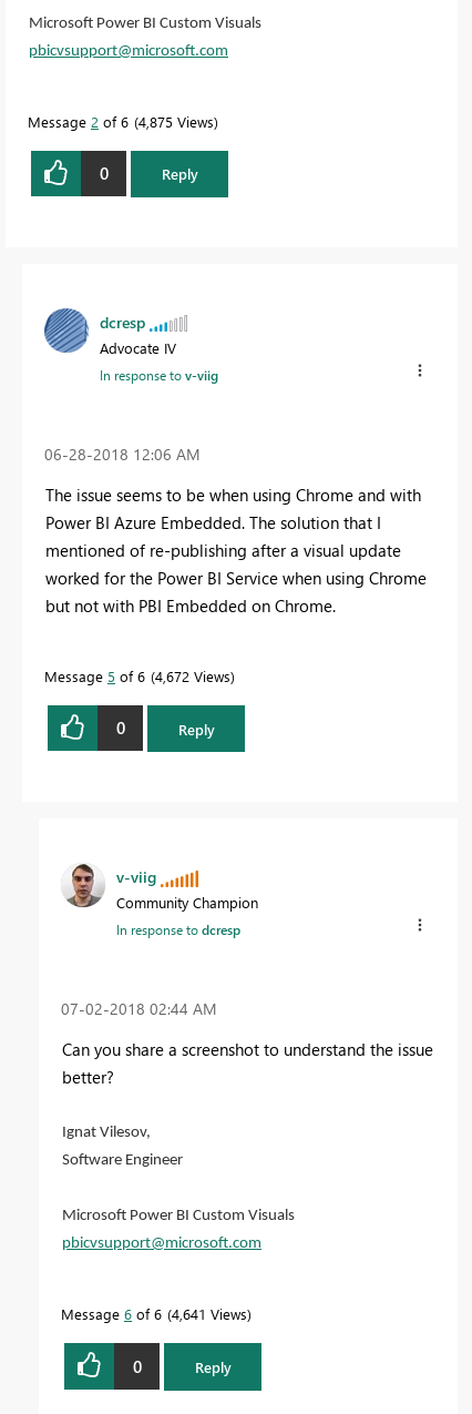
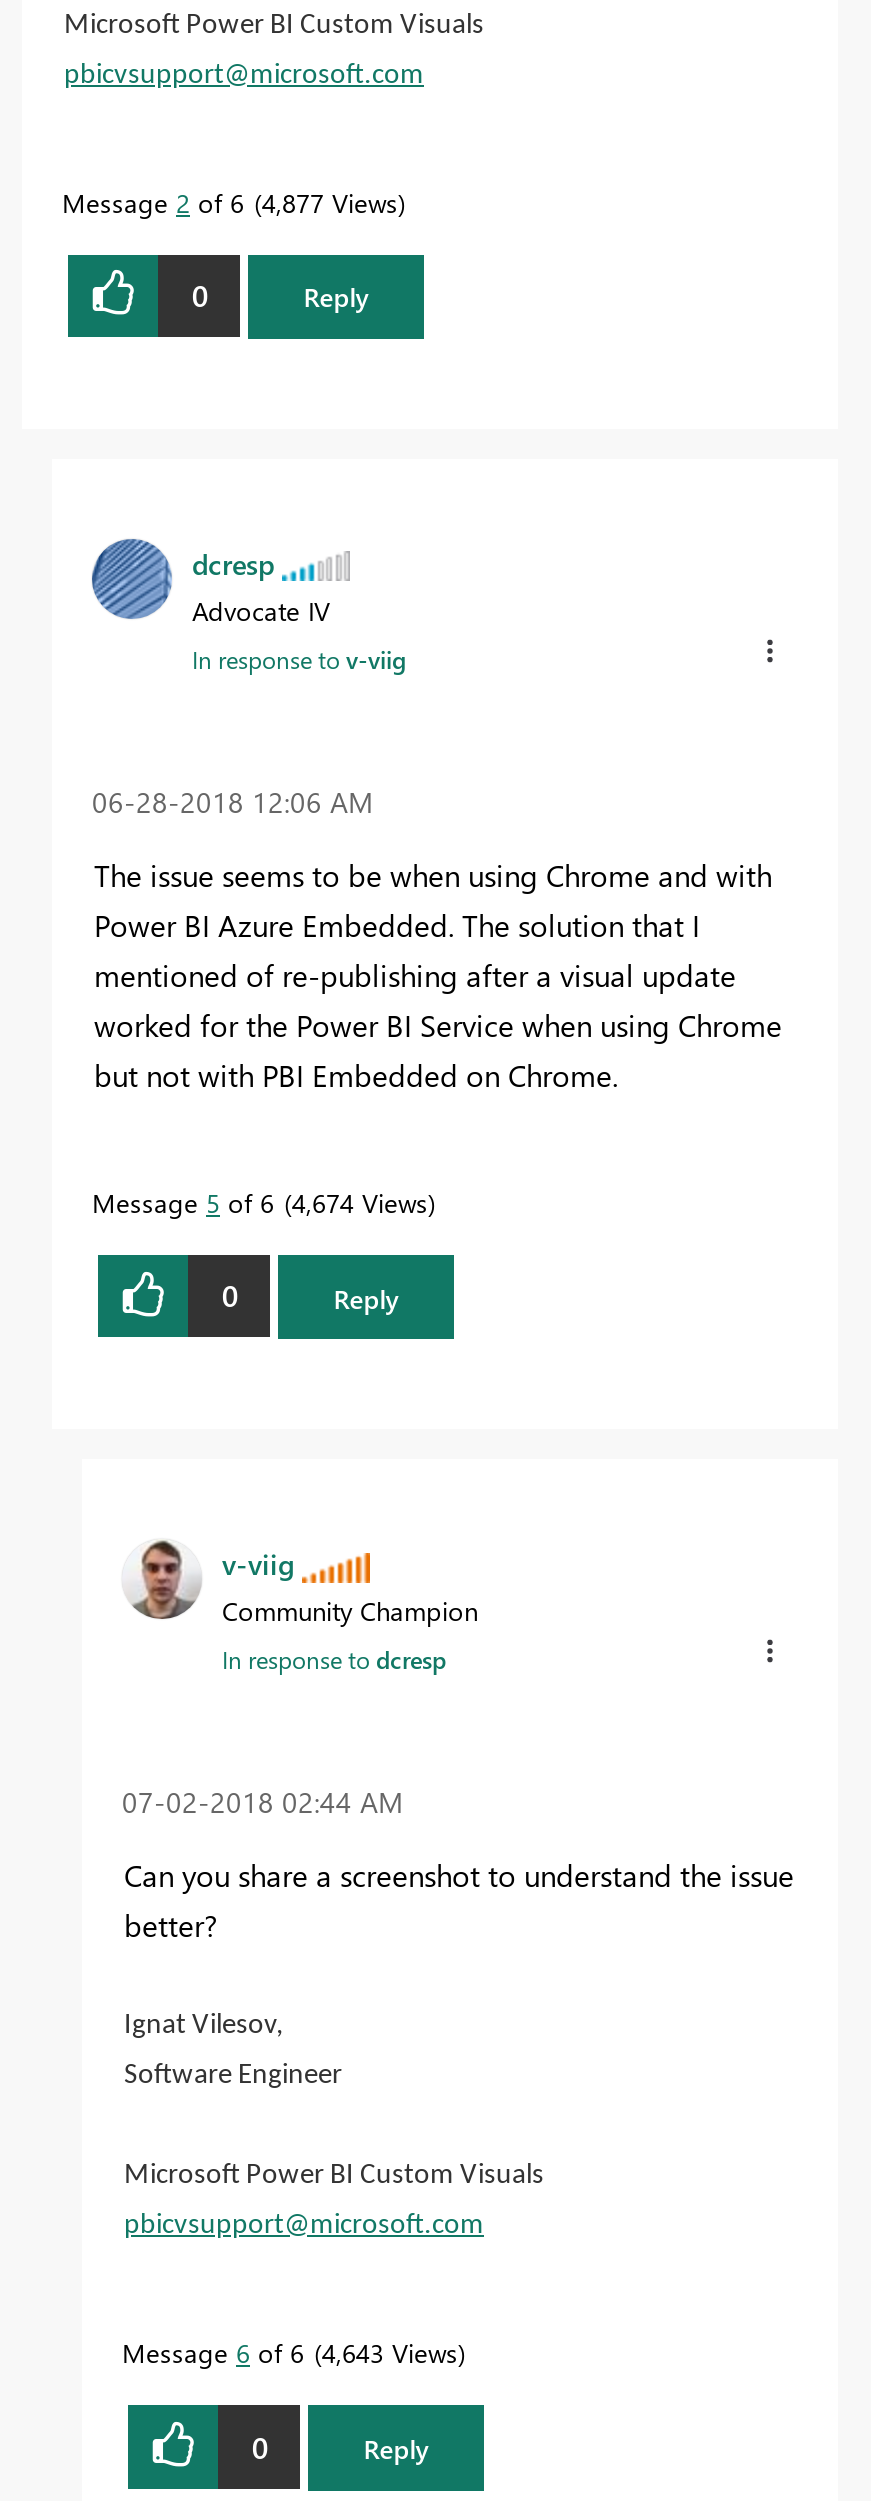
[28,111,214,130] Message 2 of 6 4,875 Views -> [62,184,398,218] Message 2 of 6 4,877 Views
[44,666,230,685] Message 5 of 6 4,672 Views -> [92,1185,428,1219] Message 5 of 6 4,674 Views
[61,1305,247,1324] Message 6 of 6 4,641 Views -> [122,2336,458,2370] Message 6 of 6 4,643 Views

